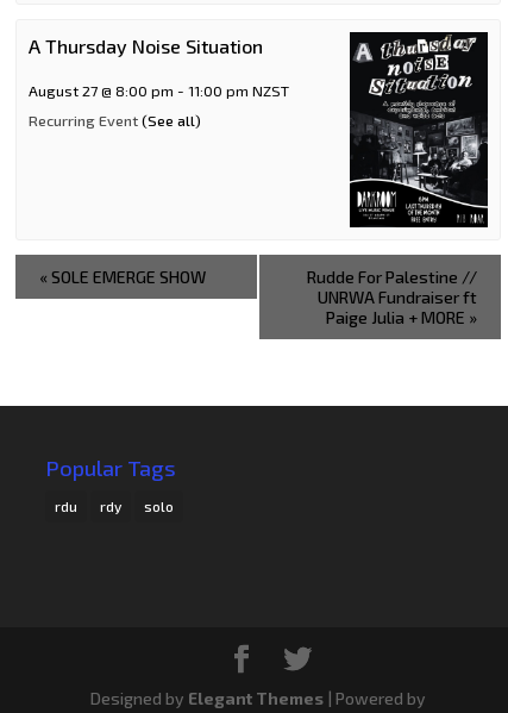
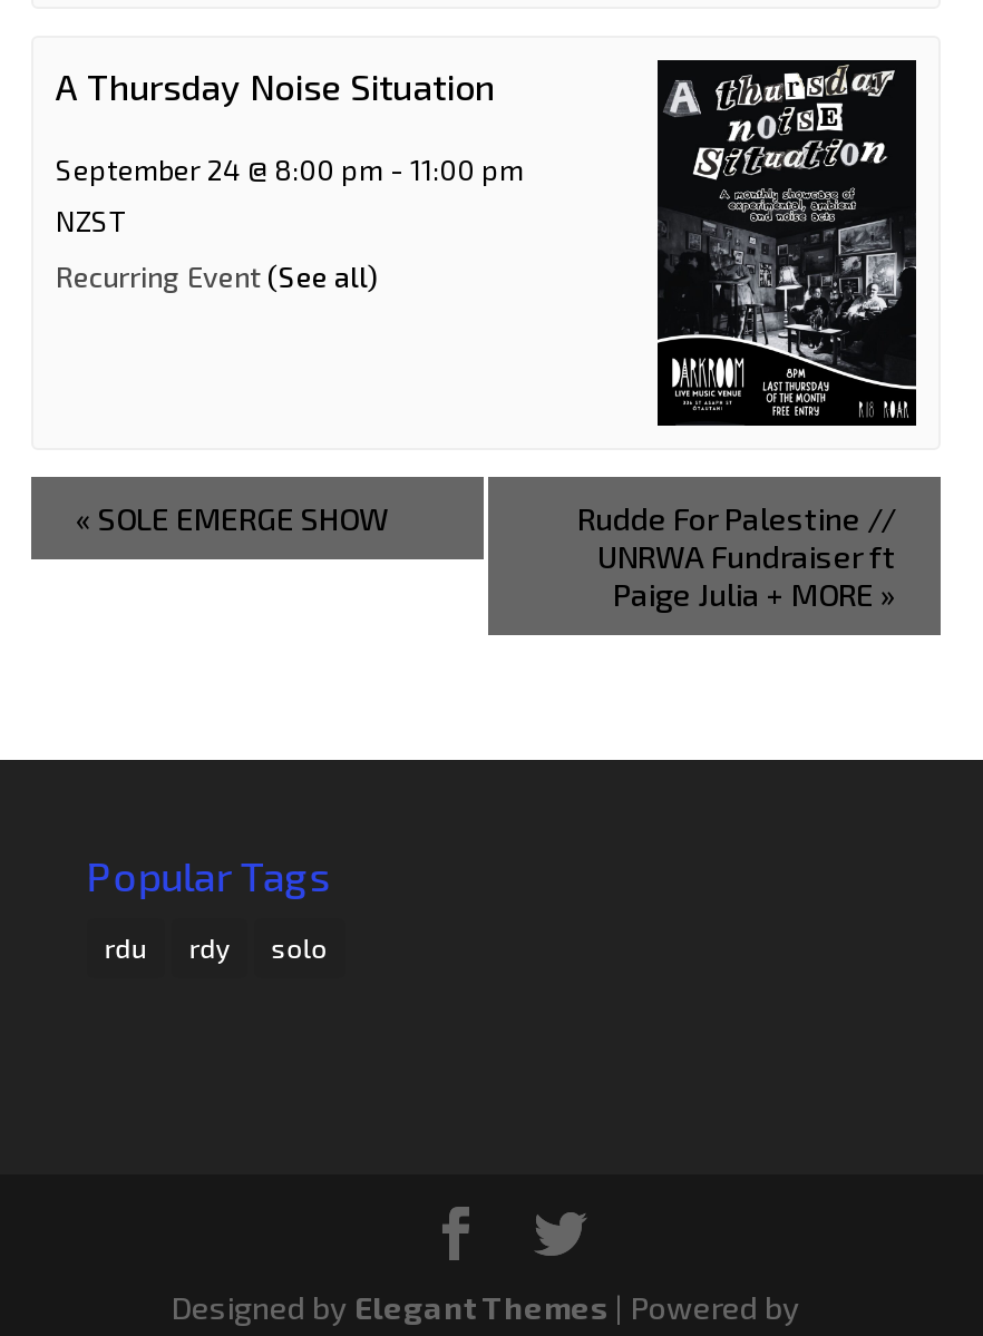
[29,81,289,100] August 27 @ 8:00 pm - 11:00 pm NZST -> [56,153,524,240] September 24 @ 8:00 pm - 11:00 pm | NZST
moved [29,111,201,130] -> [56,260,379,296]: Recurring Event (See all)

